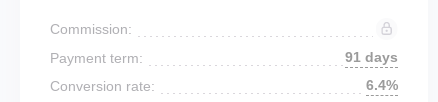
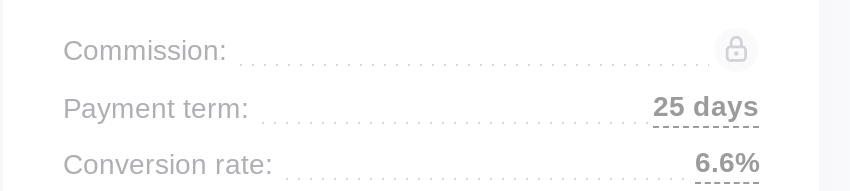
[345,49,398,65] 91 days -> [653,90,759,122] 25 days
[366,77,398,93] 6.4% -> [695,146,759,178] 6.6%

